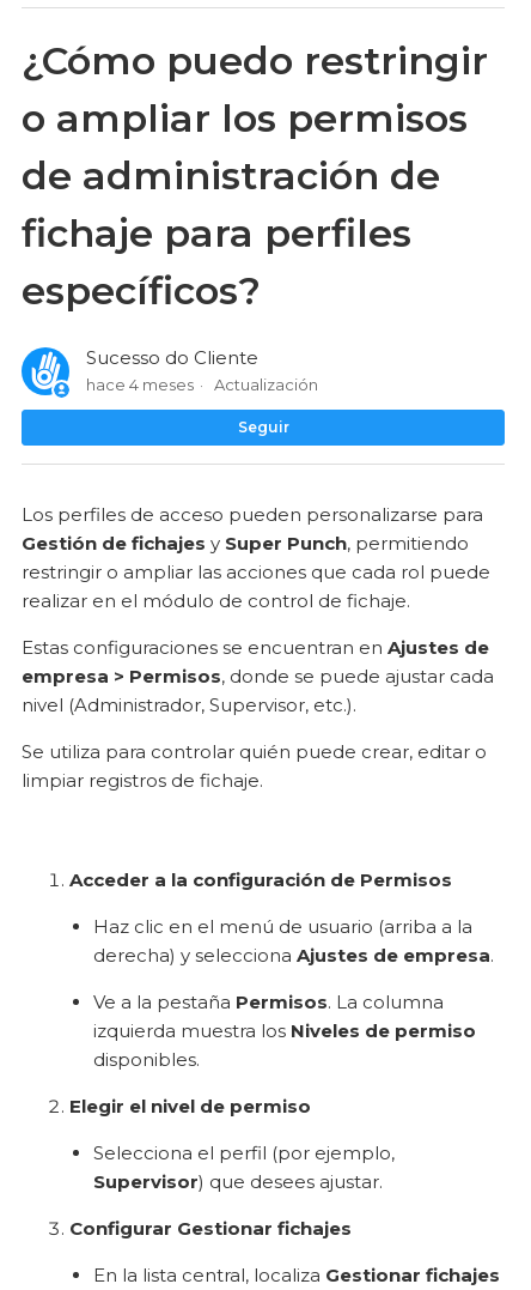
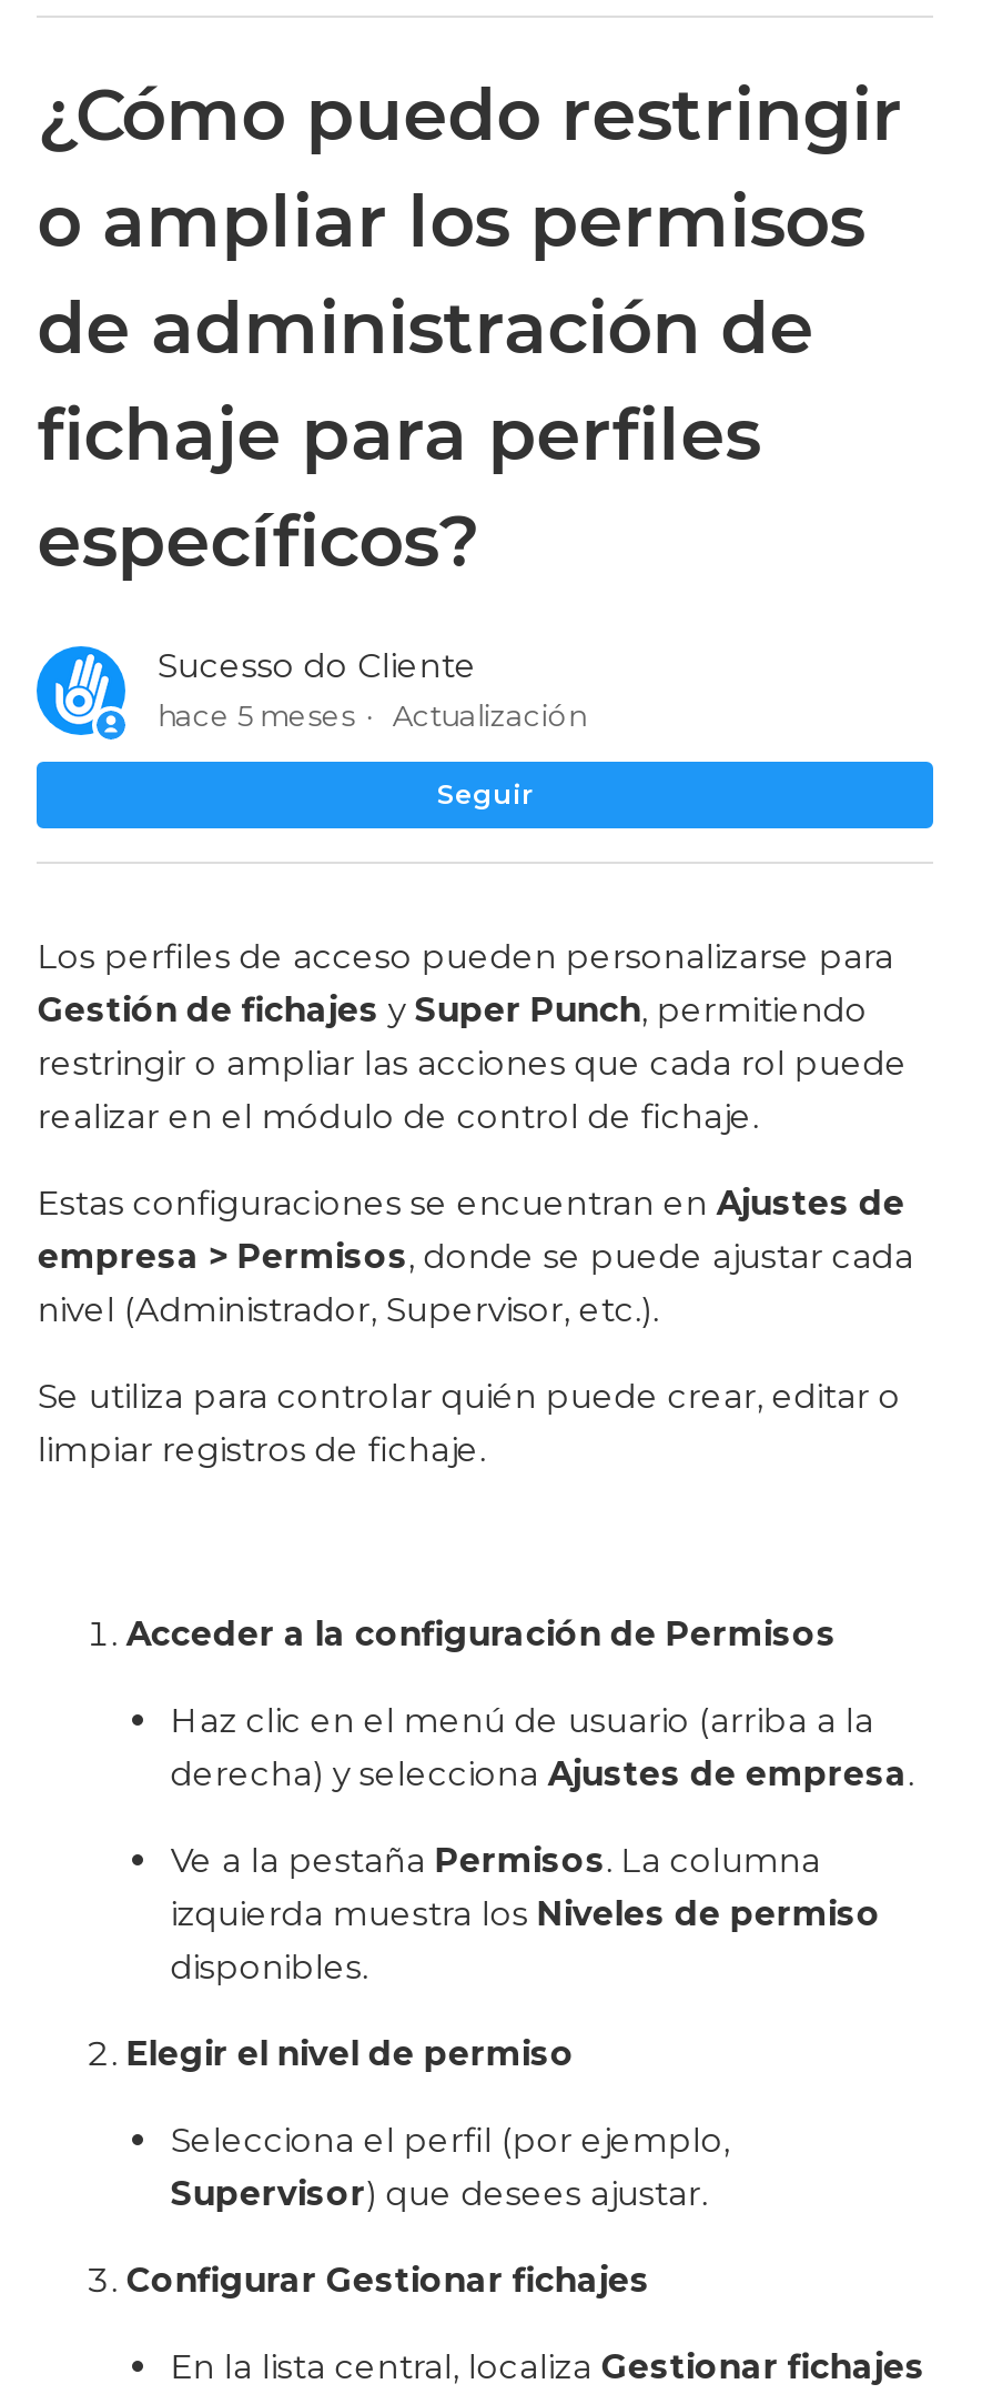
[87,375,319,395] hace 4 meses Actualización -> [157,698,586,734] hace 5 meses Actualización

